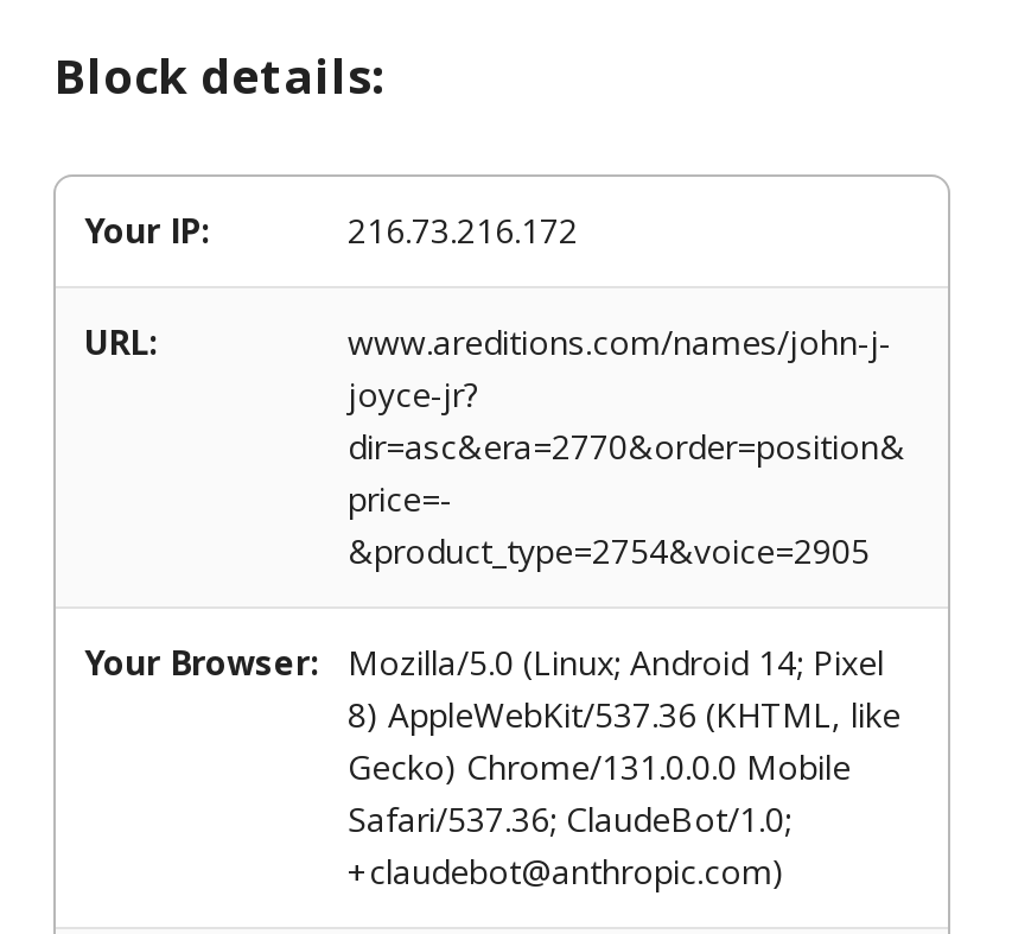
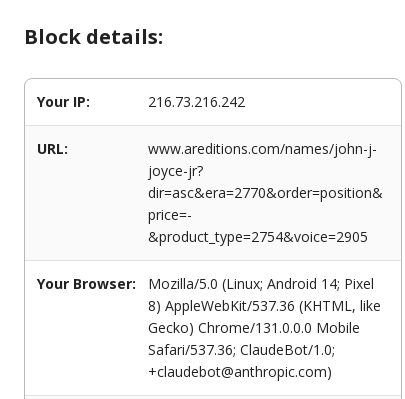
[348,208,578,253] 216.73.216.172 -> [148,92,245,111] 216.73.216.242

